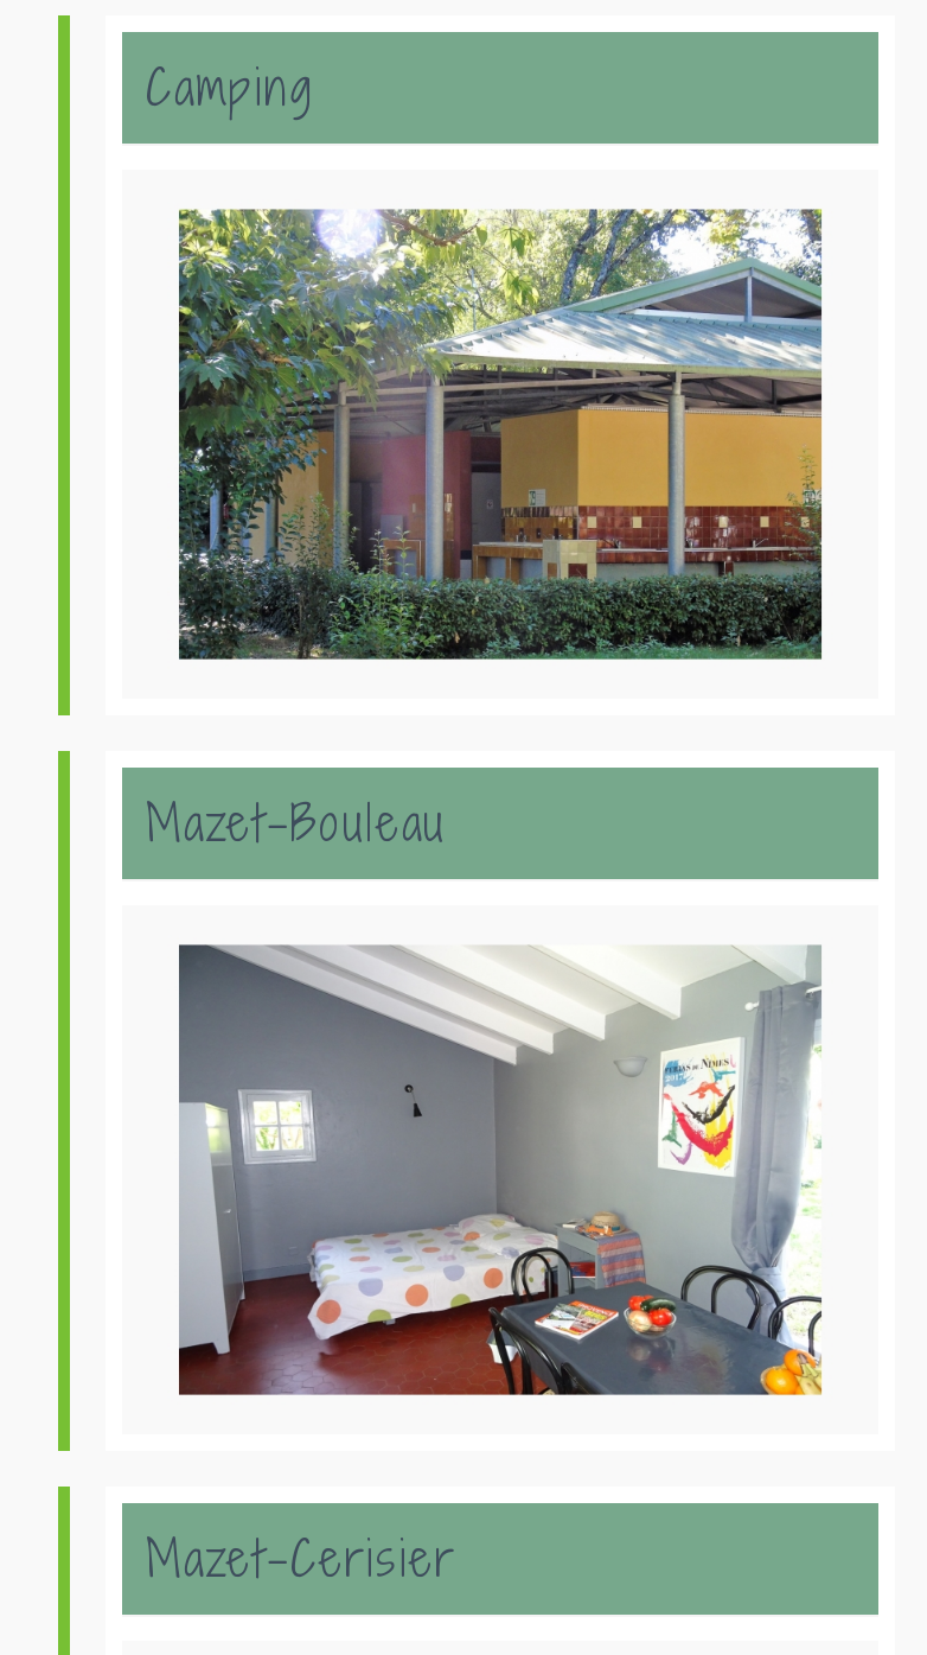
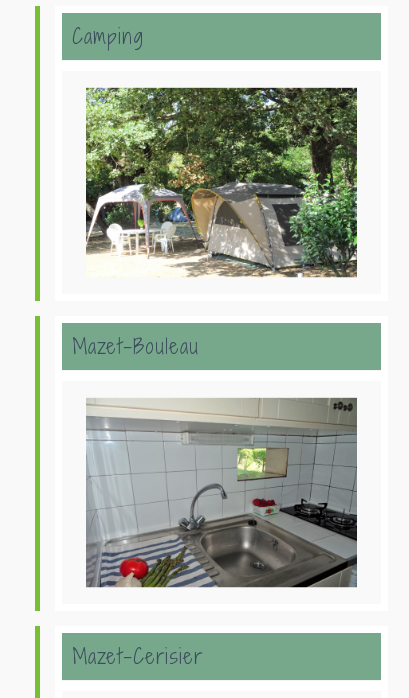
[177,208,824,663] [image] -> [85,87,358,278] [image]
[177,943,824,1396] [image] -> [85,397,358,588] [image]

